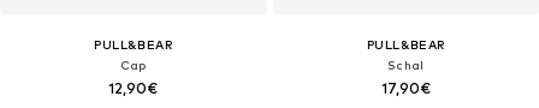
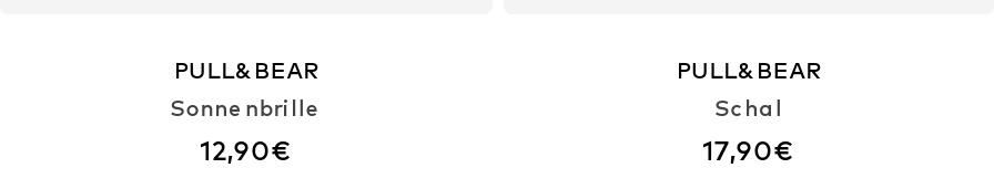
[120,58,147,72] Cap -> [169,94,322,121] Sonnenbrille

